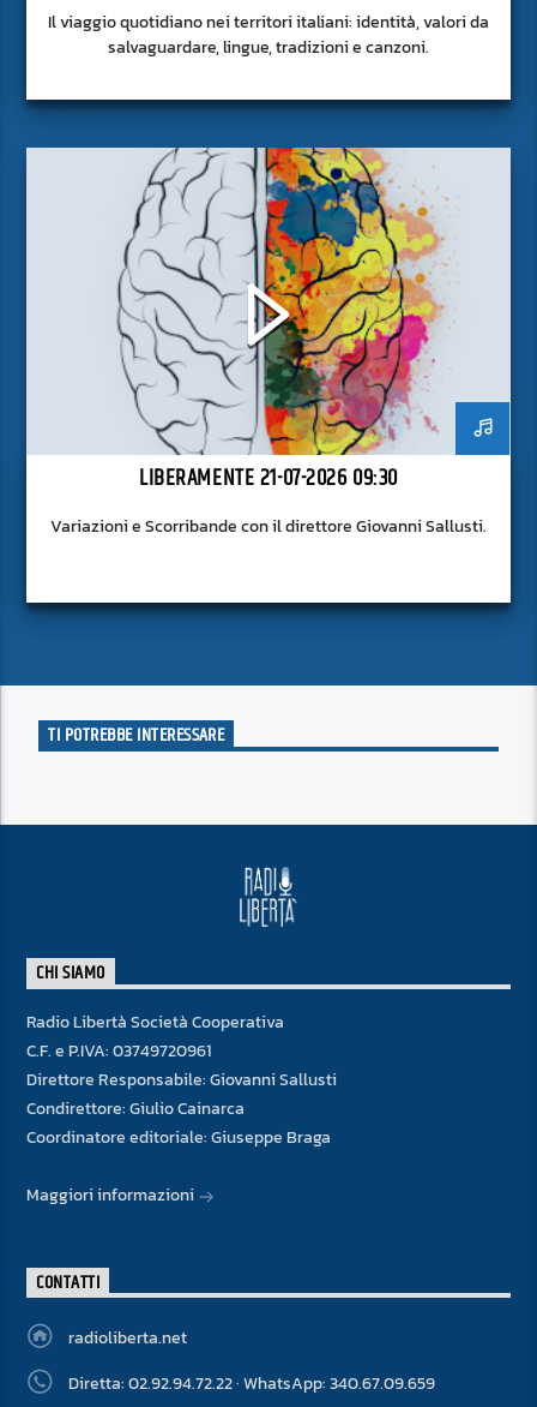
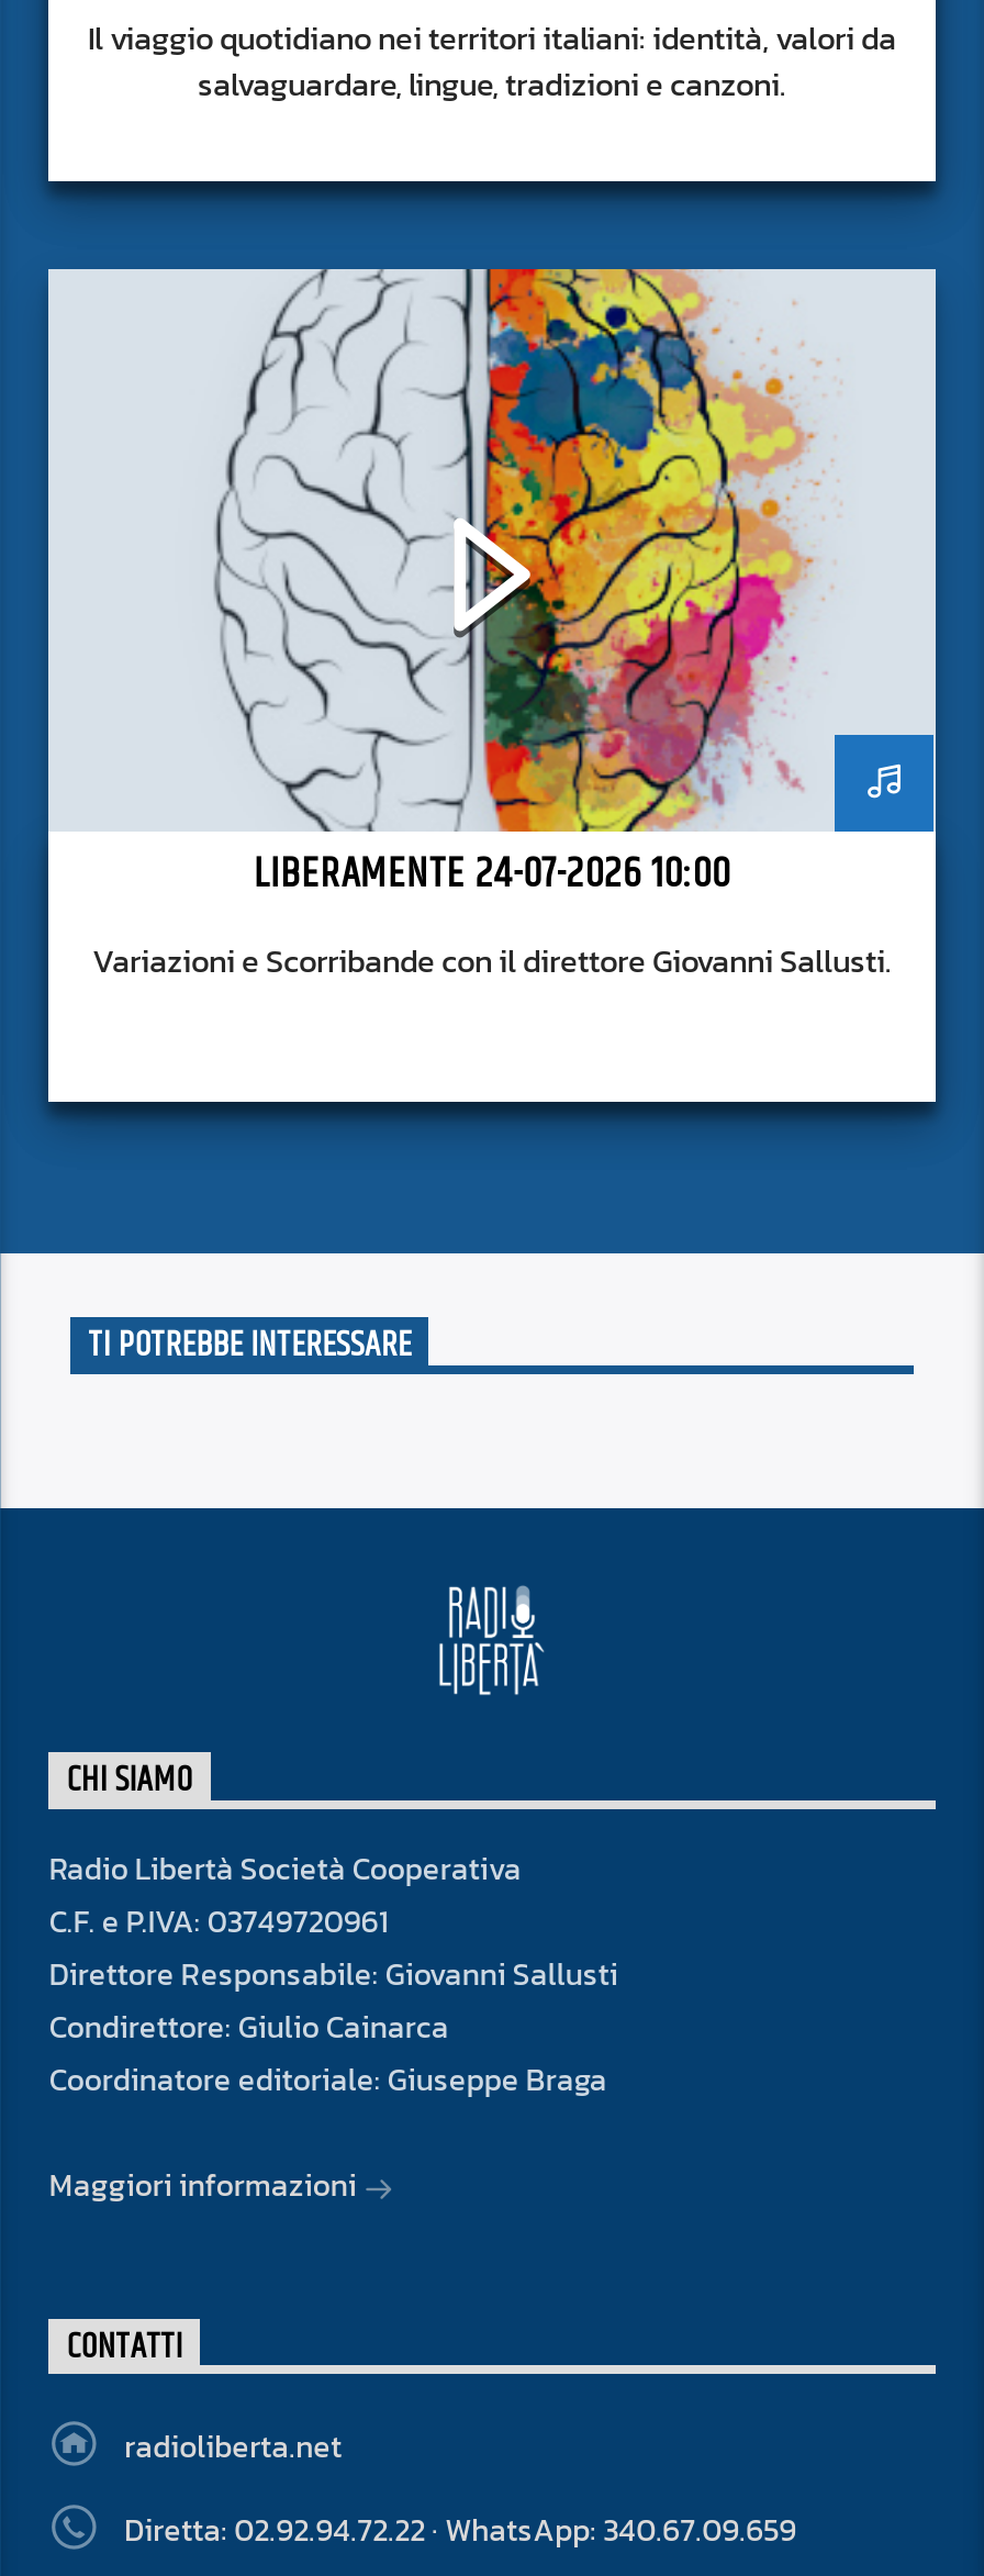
[139,461,398,496] LIBERAMENTE 21-07-2026 09:30 -> [253,843,731,906] LIBERAMENTE 24-07-2026 10:00

